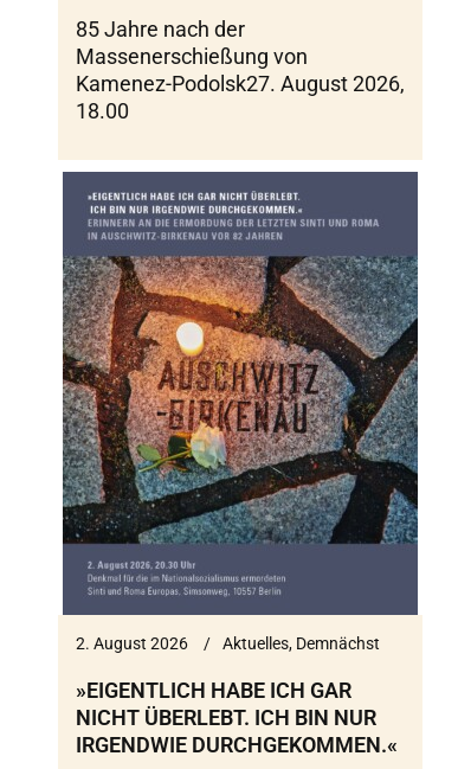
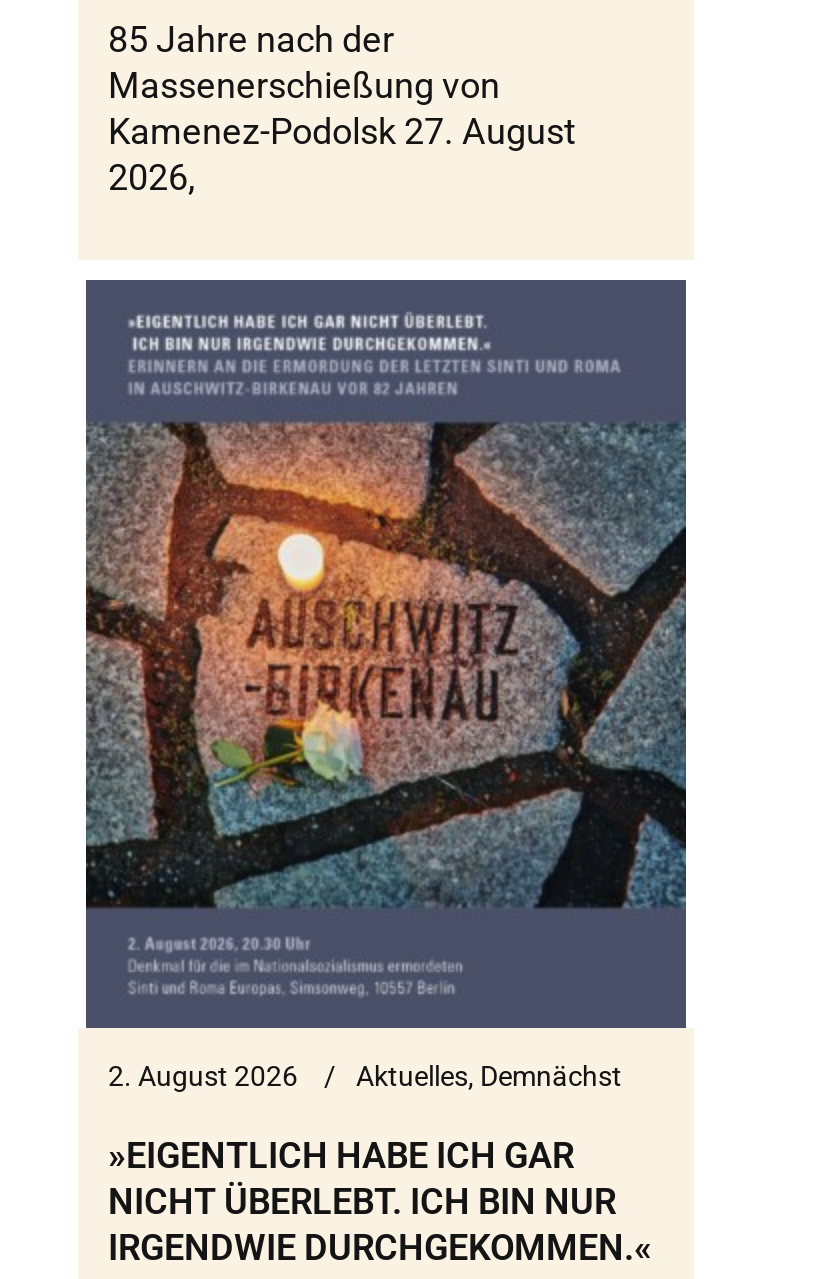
[76,71,405,123] Kamenez-Podolsk27. August 2026, | 18.00 -> [108,110,576,198] Kamenez-Podolsk 27. August | 2026,

